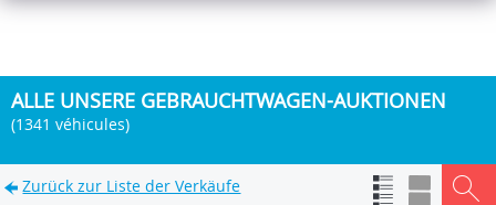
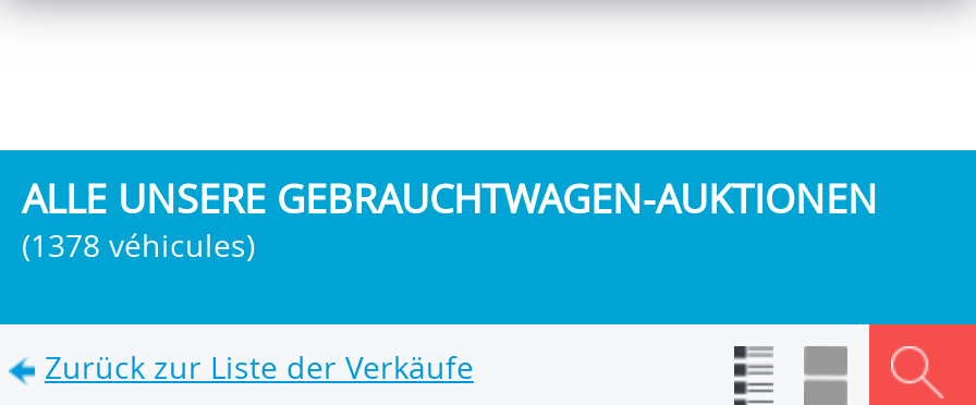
[11,114,130,134] (1341 véhicules) -> [22,224,255,266] (1378 véhicules)

